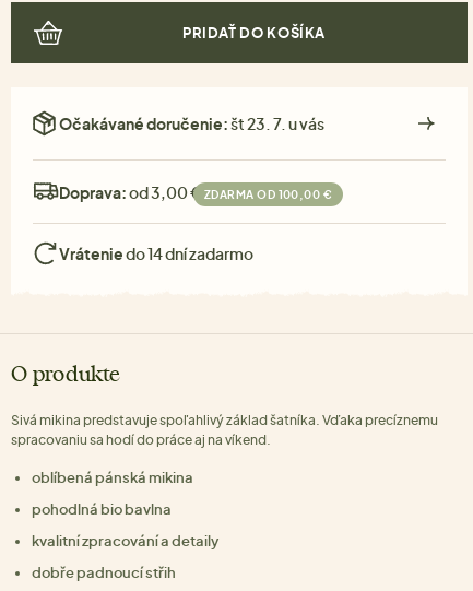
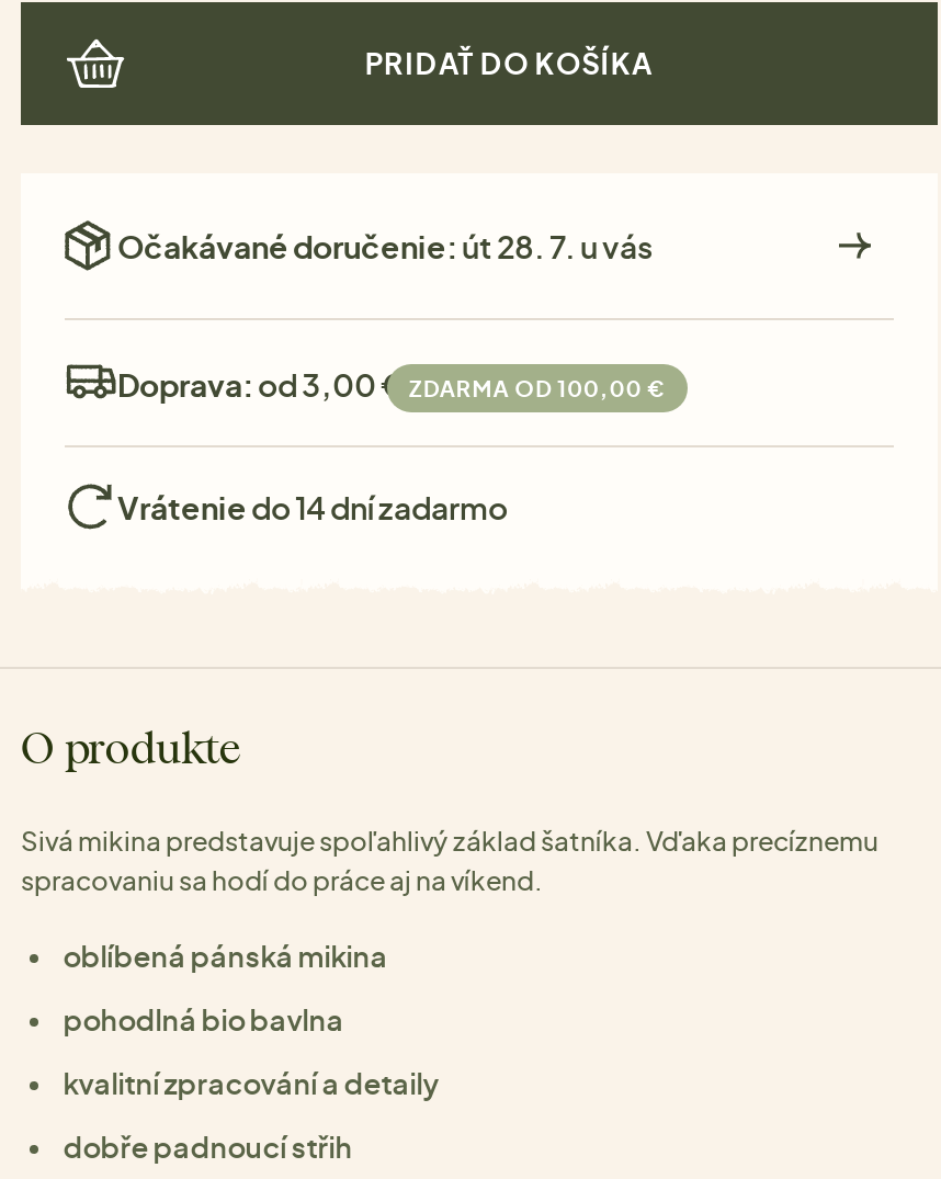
[59,114,324,134] Očakávané doručenie: št 23. 7. u vás -> [117,227,653,266] Očakávané doručenie: út 28. 7. u vás

